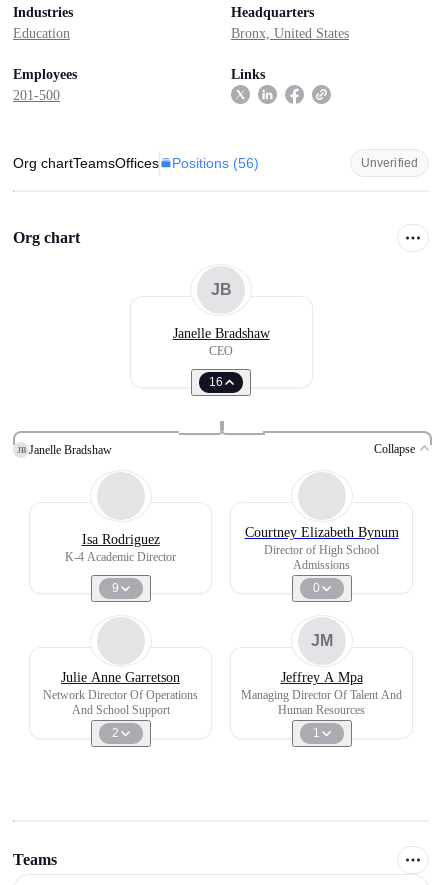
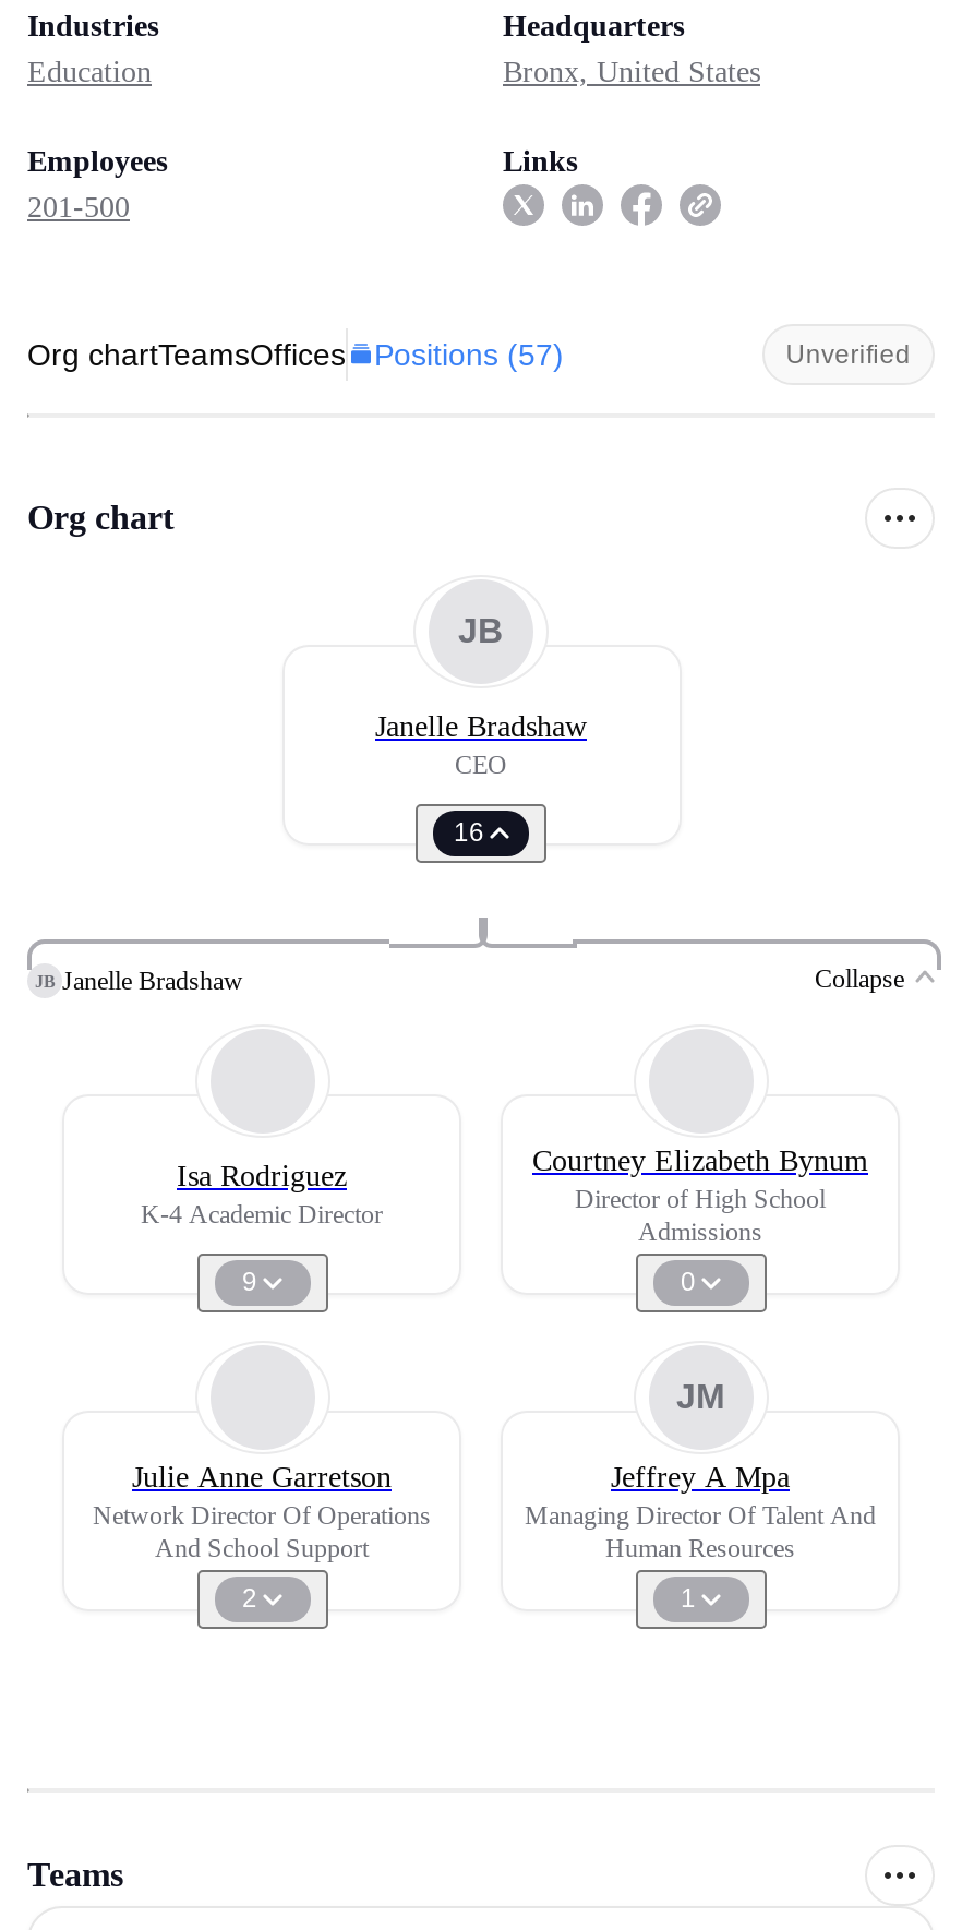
[13,155,259,171] Org chartTeamsOffices Positions (56) -> [27,337,564,372] Org chartTeamsOffices Positions (57)

